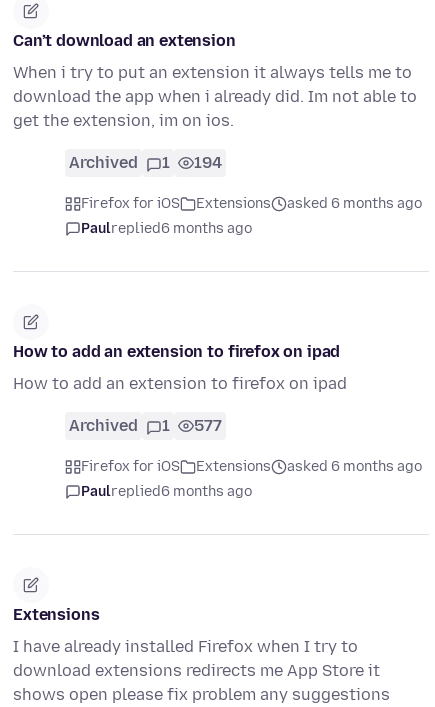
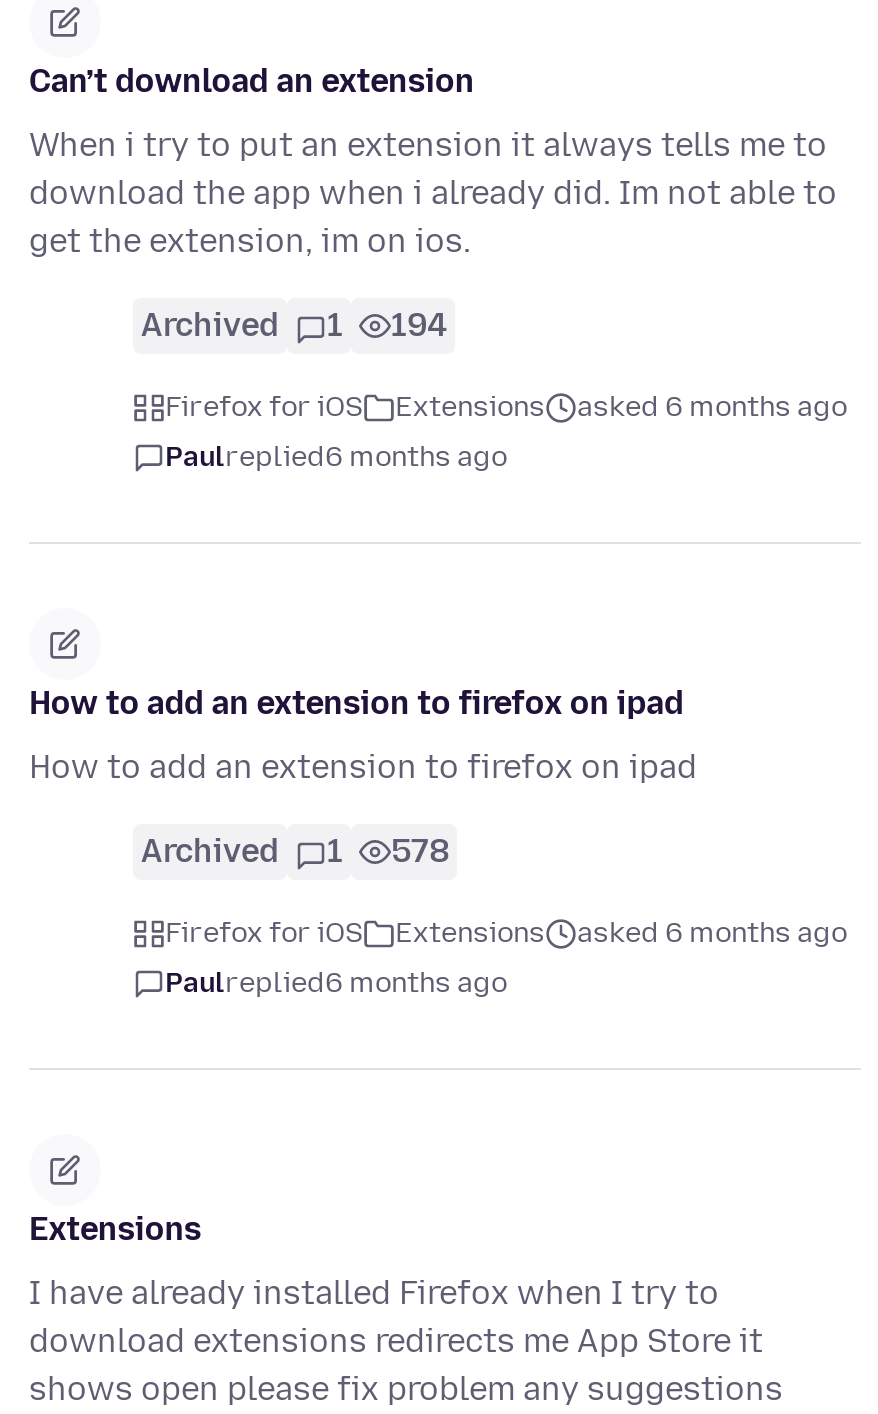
[69,416,222,435] Archived 1 577 -> [141,833,449,871] Archived 1 578

